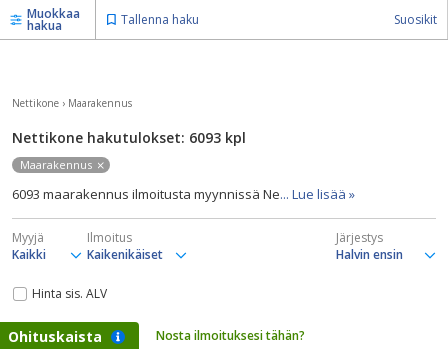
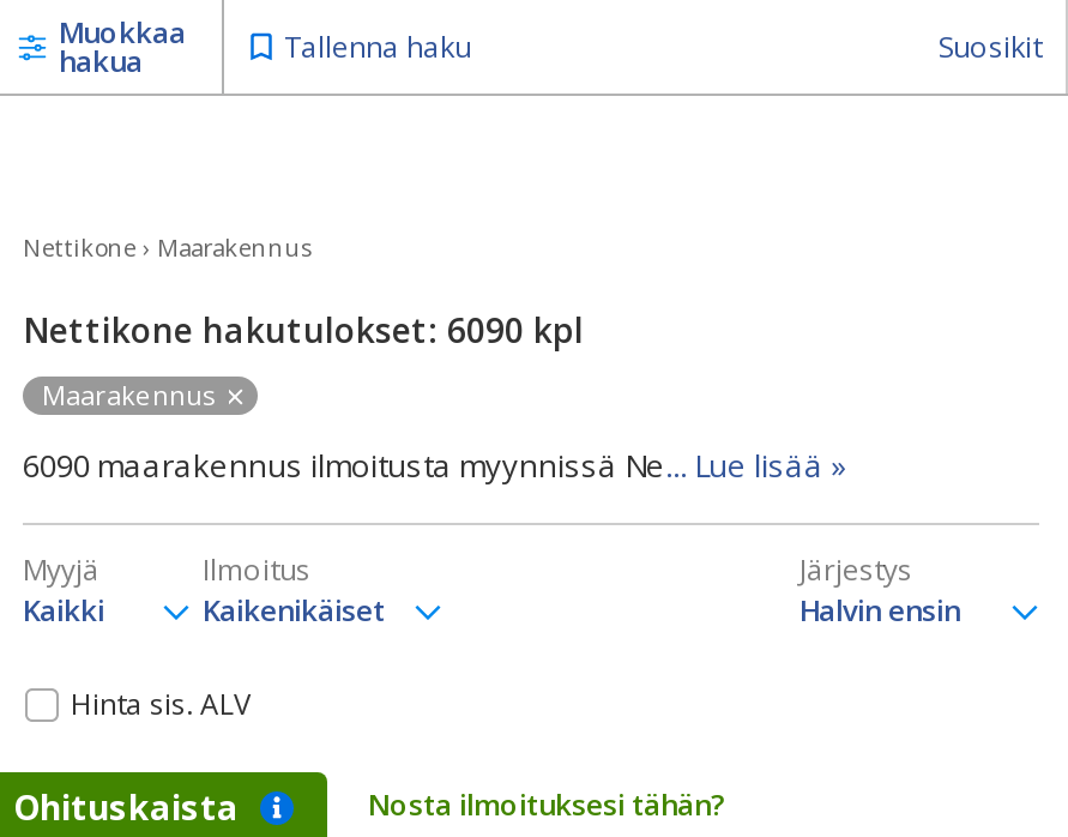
[12,128,246,147] Nettikone hakutulokset: 6093 kpl -> [23,307,584,353] Nettikone hakutulokset: 6090 kpl
[12,185,355,203] 6093 maarakennus ilmoitusta myynnissä Ne... Lue lisää » -> [23,444,845,487] 6090 maarakennus ilmoitusta myynnissä Ne... Lue lisää »

